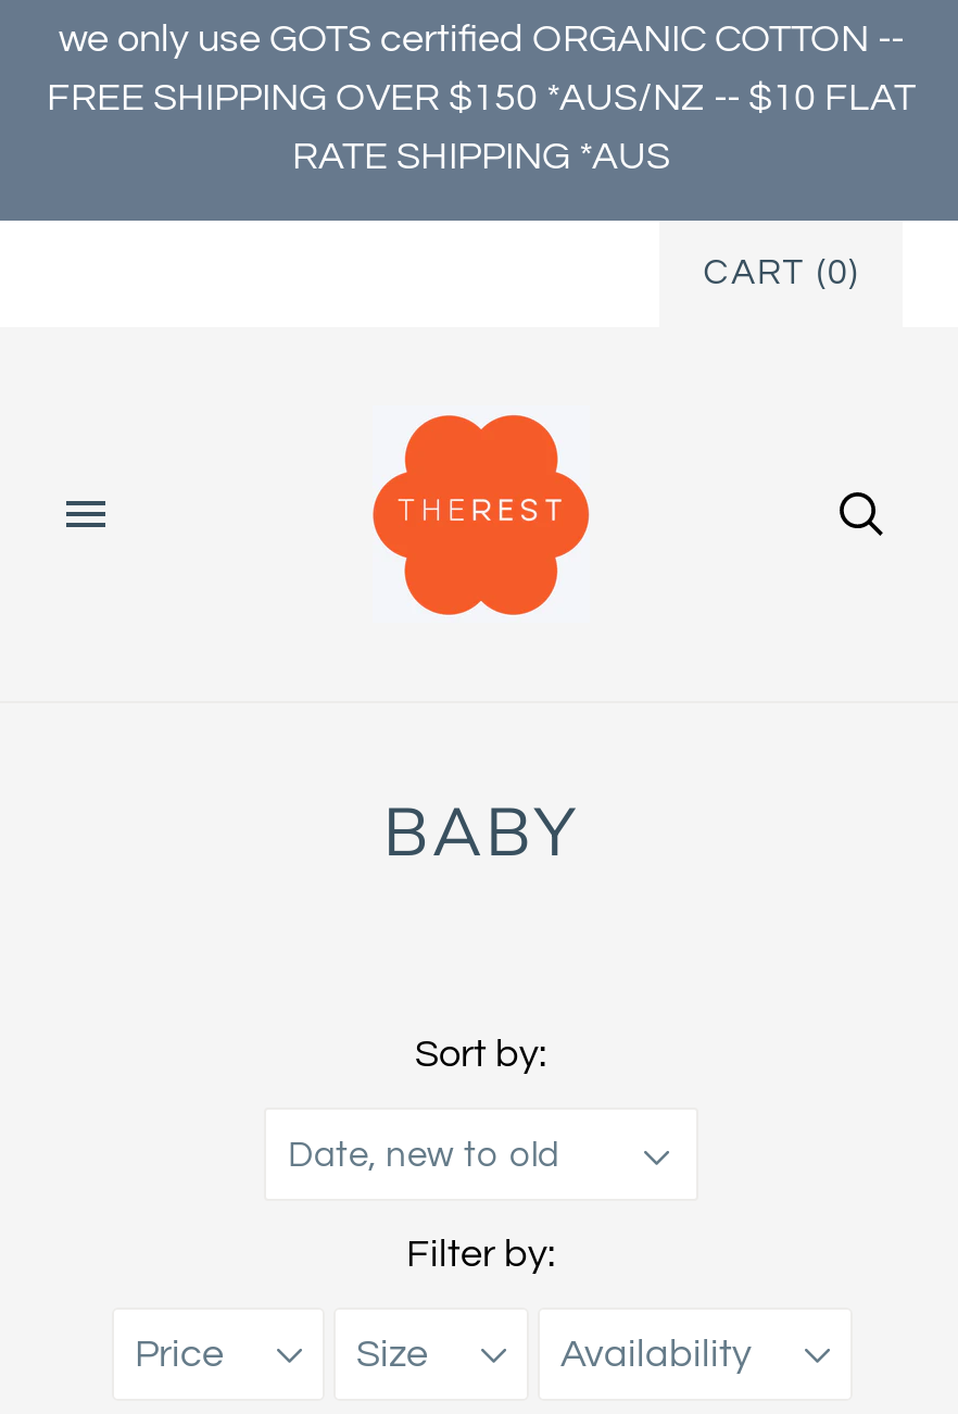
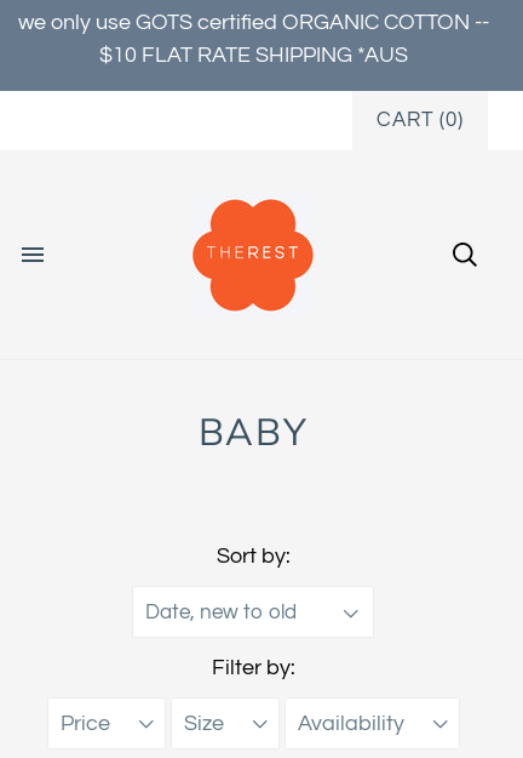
[47,77,916,177] FREE SHIPPING OVER $150 *AUS/NZ -- $10 FLAT | RATE SHIPPING *AUS -> [99,44,407,67] $10 FLAT RATE SHIPPING *AUS

